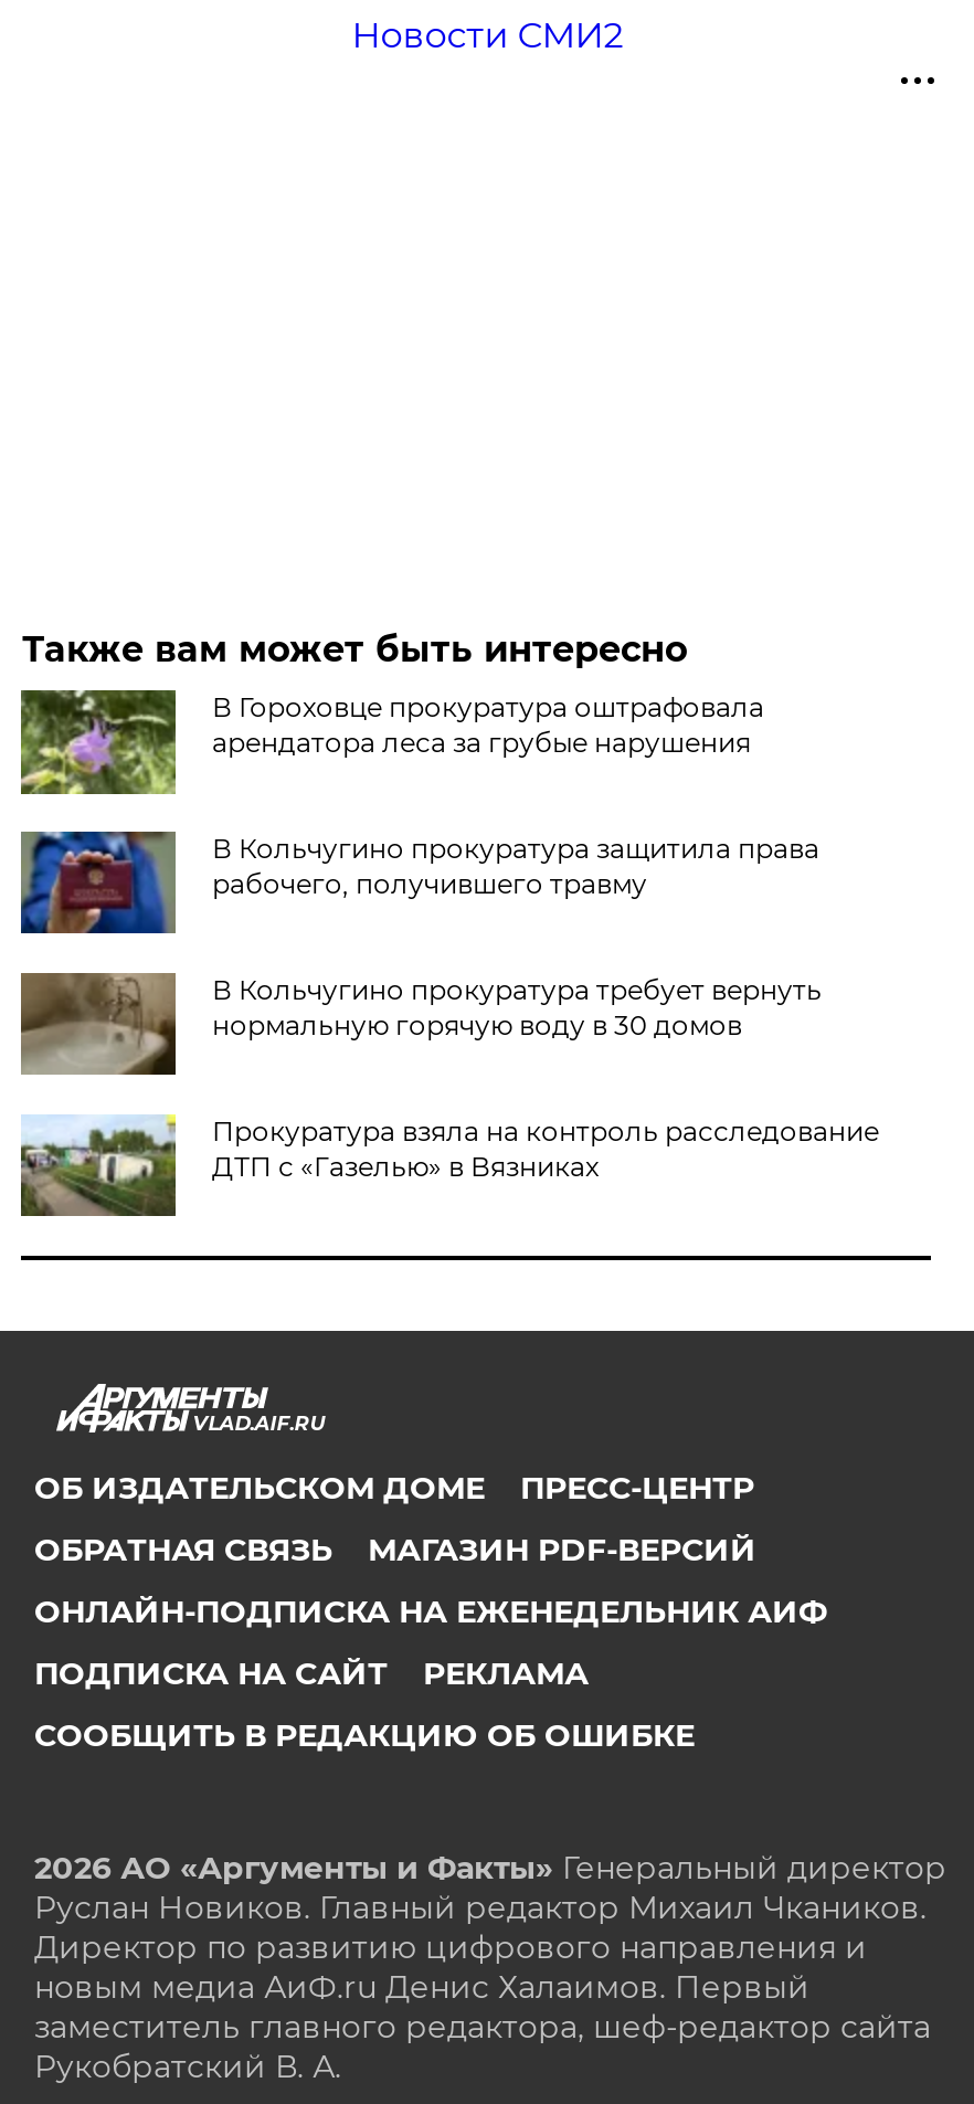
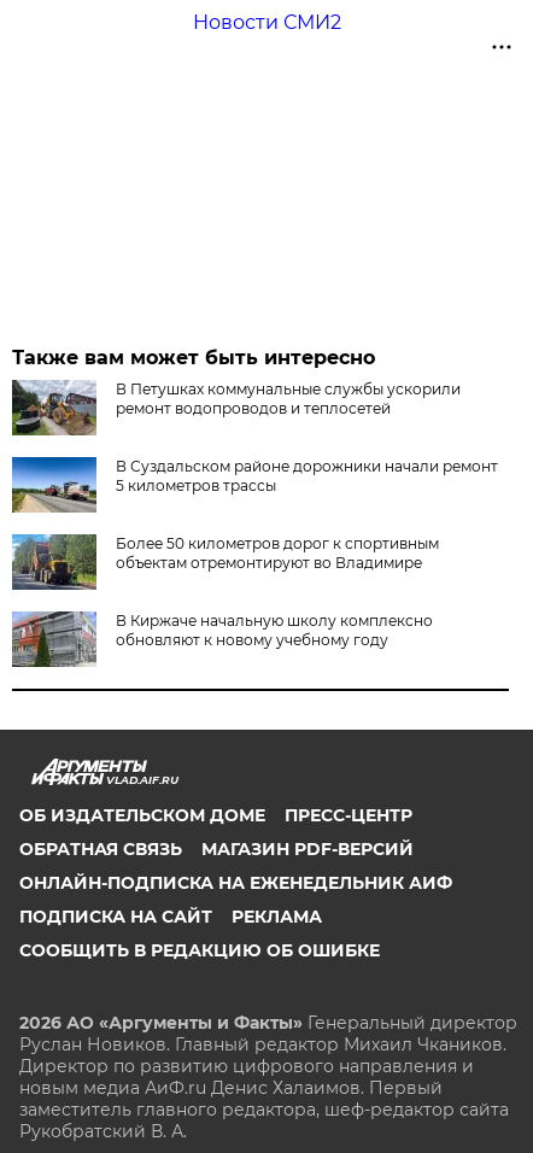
[19,688,764,796] [image] | В Гороховце прокуратура оштрафовала | арендатора леса за грубые нарушения -> [11,380,461,437] [image] | В Петушках коммунальные службы ускорили | ремонт водопроводов и теплосетей
[19,829,819,935] [image] | В Кольчугино прокуратура защитила права | рабочего, получившего травму -> [11,456,499,514] [image] | В Суздальском районе дорожники начали ремонт | 5 километров трассы
[19,971,821,1077] [image] | В Кольчугино прокуратура требует вернуть | нормальную горячую воду в 30 домов -> [11,533,439,591] [image] | Более 50 километров дорог к спортивным | объектам отремонтируют во Владимире
[19,1112,879,1218] [image] | Прокуратура взяла на контроль расследование | ДТП с «Газелью» в Вязниках -> [11,610,433,668] [image] | В Киржаче начальную школу комплексно | обновляют к новому учебному году

